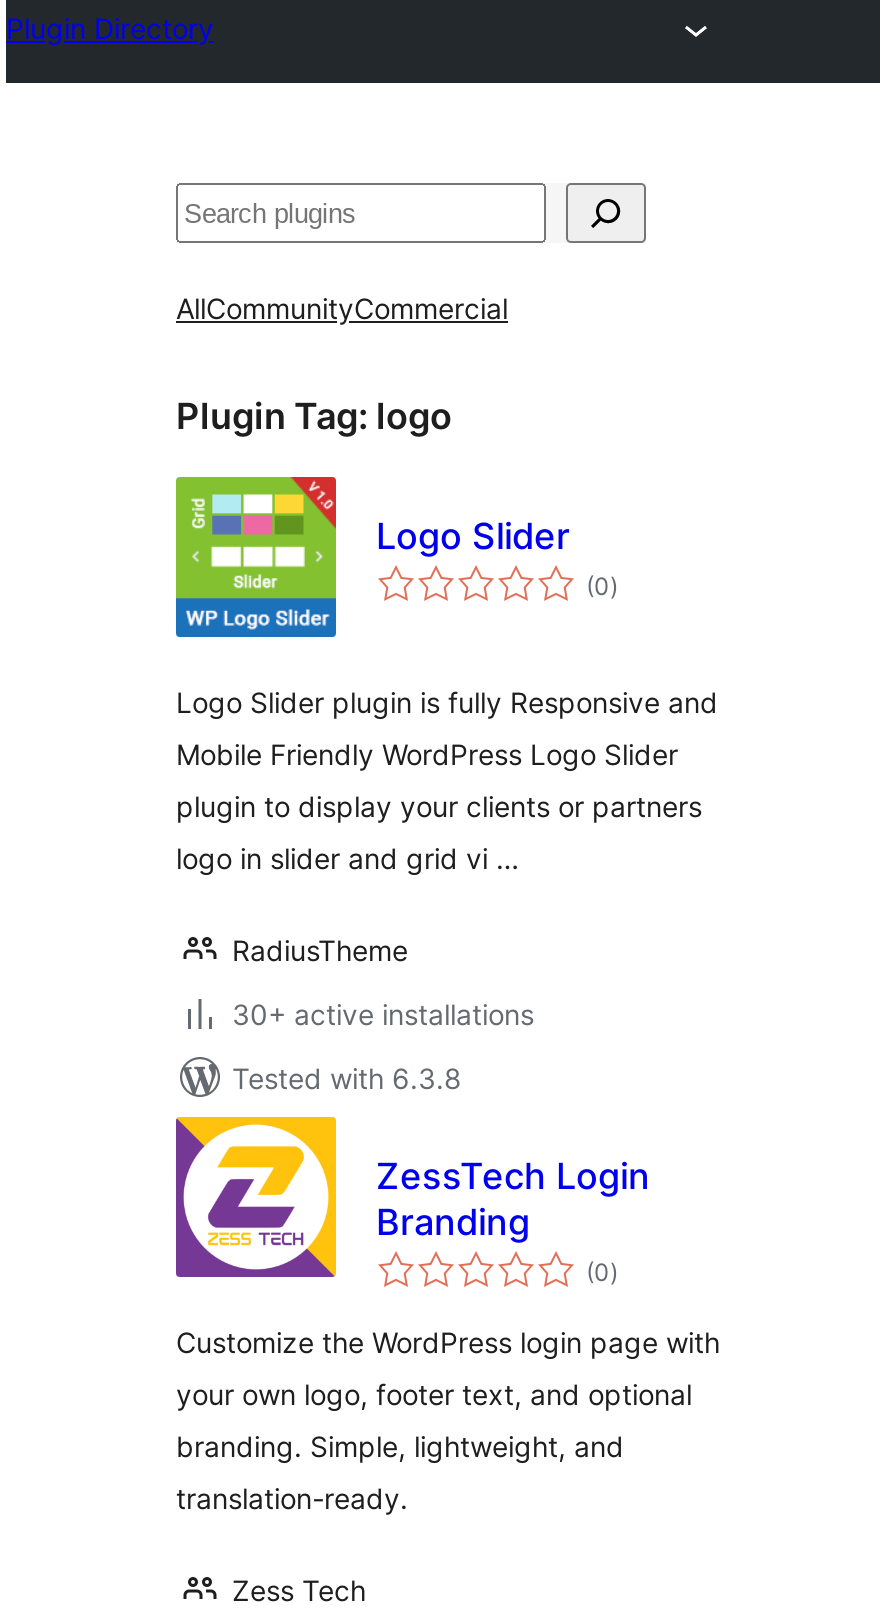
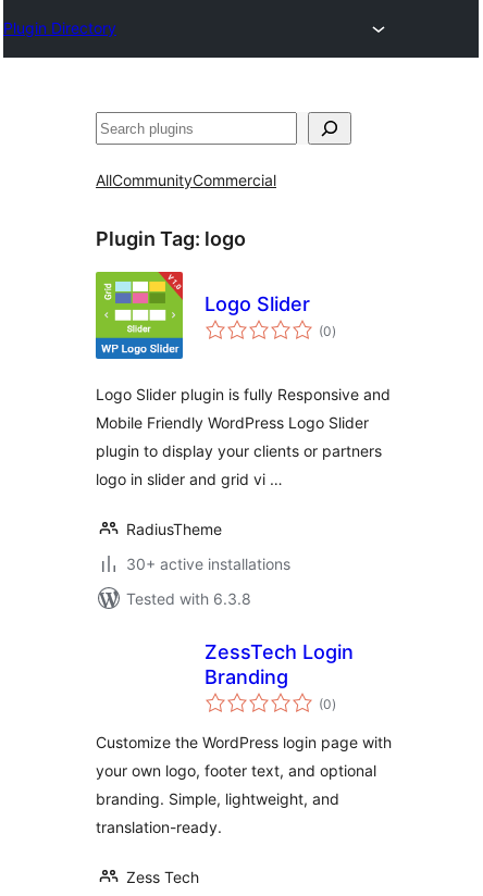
[174,1115,338,1279] [image] -> none

